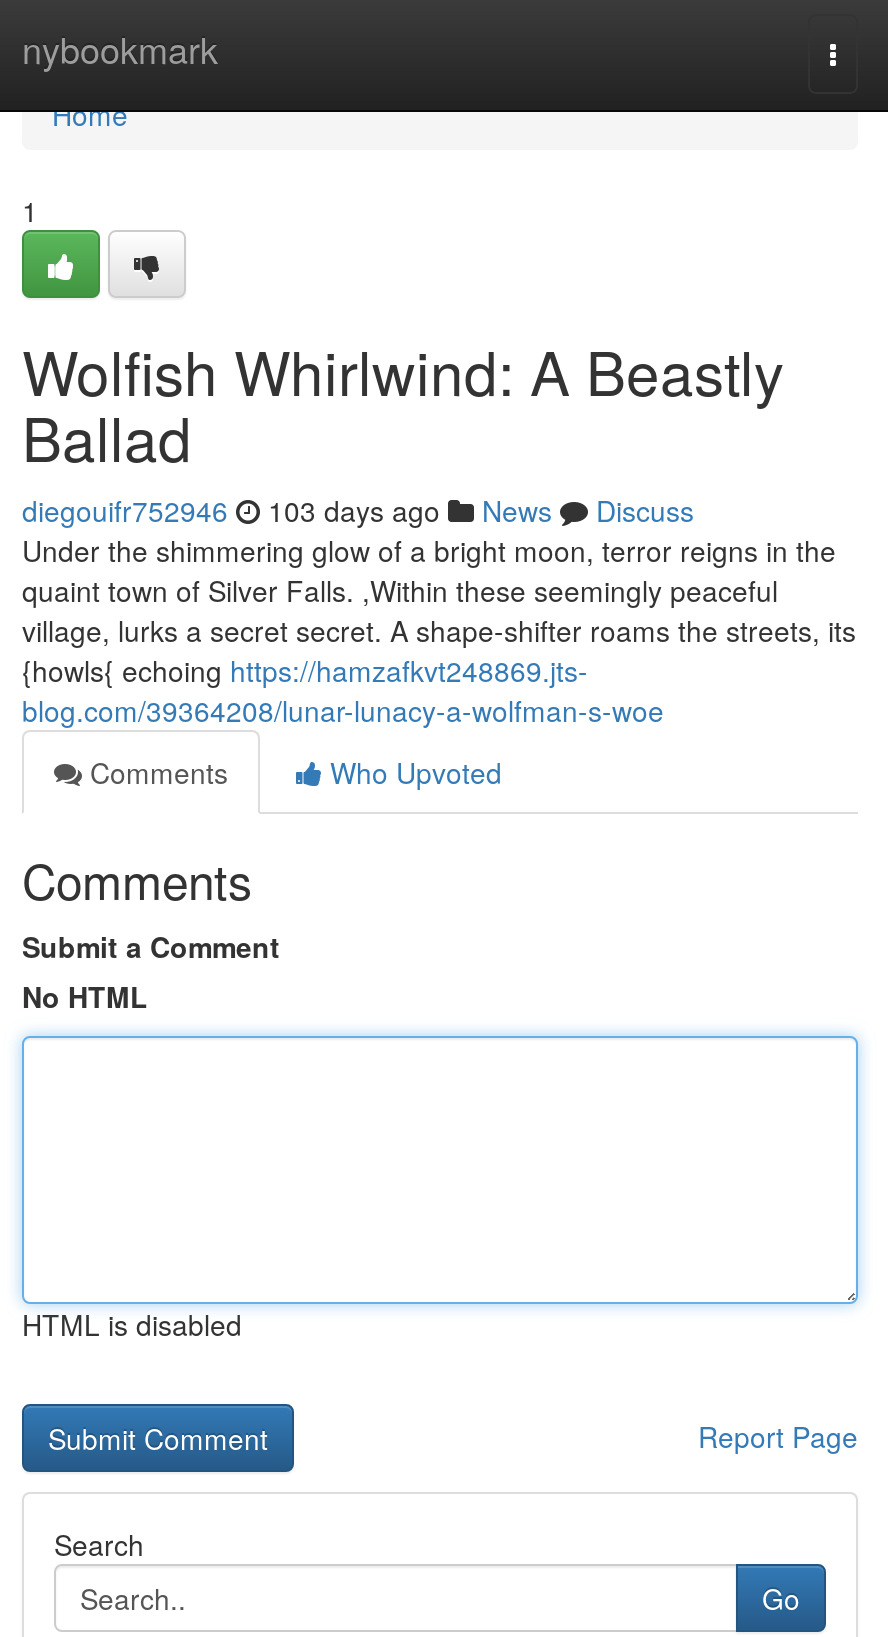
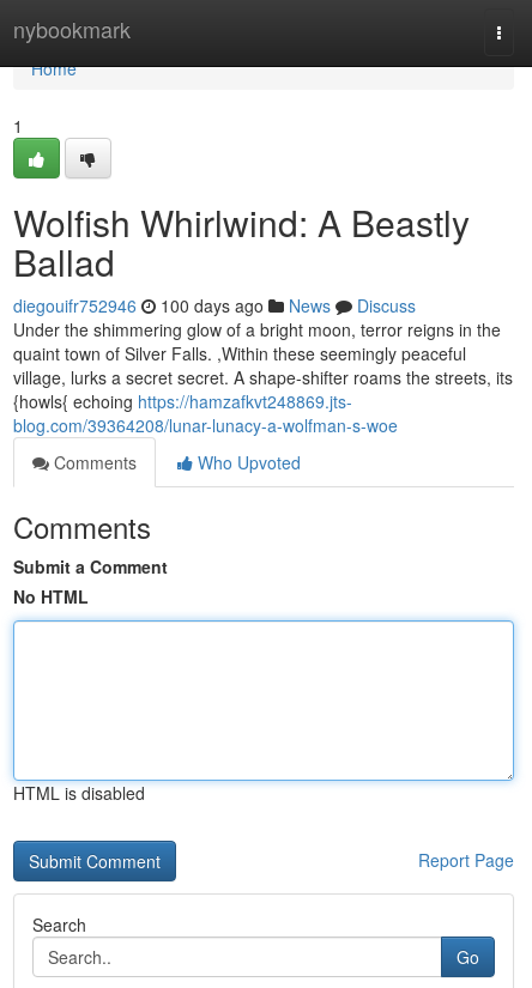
[22,490,694,530] diegouifr752946 103 days ago News Discuss -> [13,293,416,317] diegouifr752946 100 days ago News Discuss

